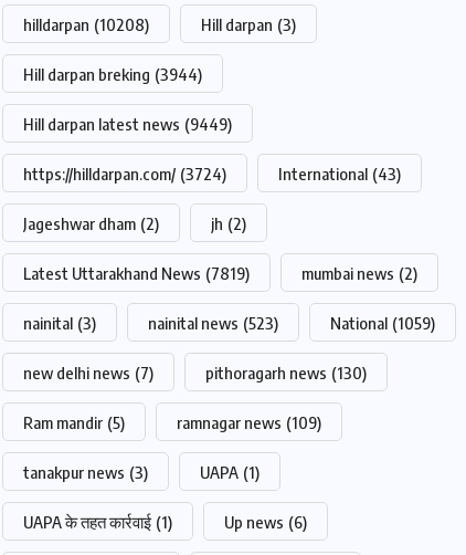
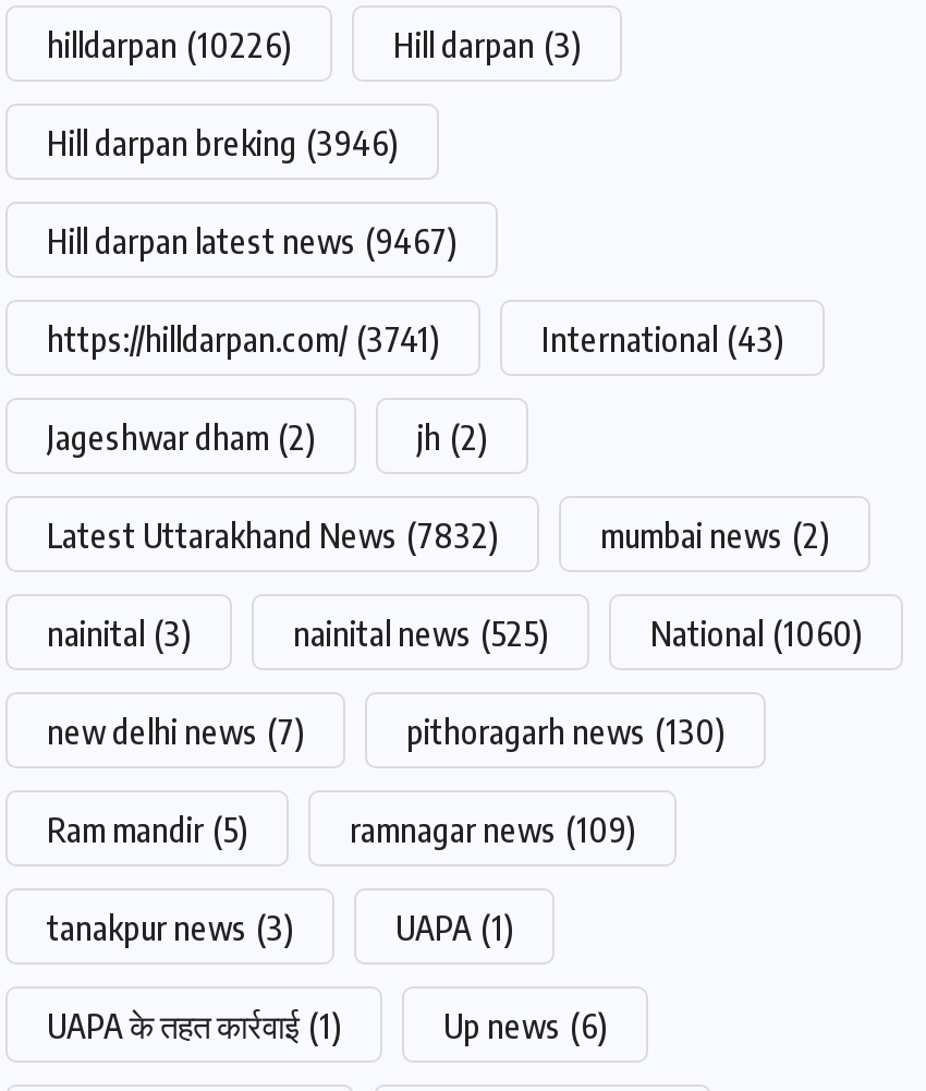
[23,14,149,34] hilldarpan (10208) -> [47,25,291,64] hilldarpan (10226)
[23,64,202,84] Hill darpan breking (3944) -> [47,123,398,162] Hill darpan breking (3946)
[23,114,232,134] Hill darpan latest news (9449) -> [47,221,456,260] Hill darpan latest news (9467)
[23,164,226,183] https://hilldarpan.com/ (3724) -> [47,319,439,358] https://hilldarpan.com/ (3741)
[23,263,250,283] Latest Uttarakhand News (7819) -> [47,515,498,555] Latest Uttarakhand News (7832)
[148,313,278,333] nainital news (523) -> [293,613,548,653] nainital news (525)
[330,313,435,333] National (1059) -> [650,613,862,653] National (1060)

